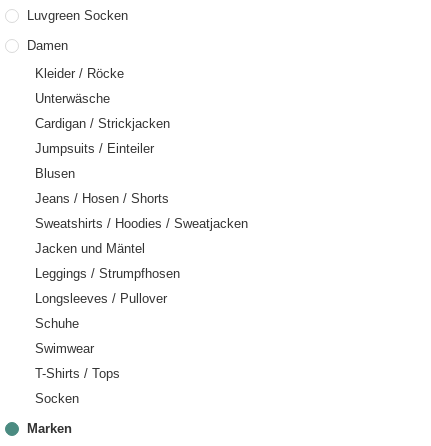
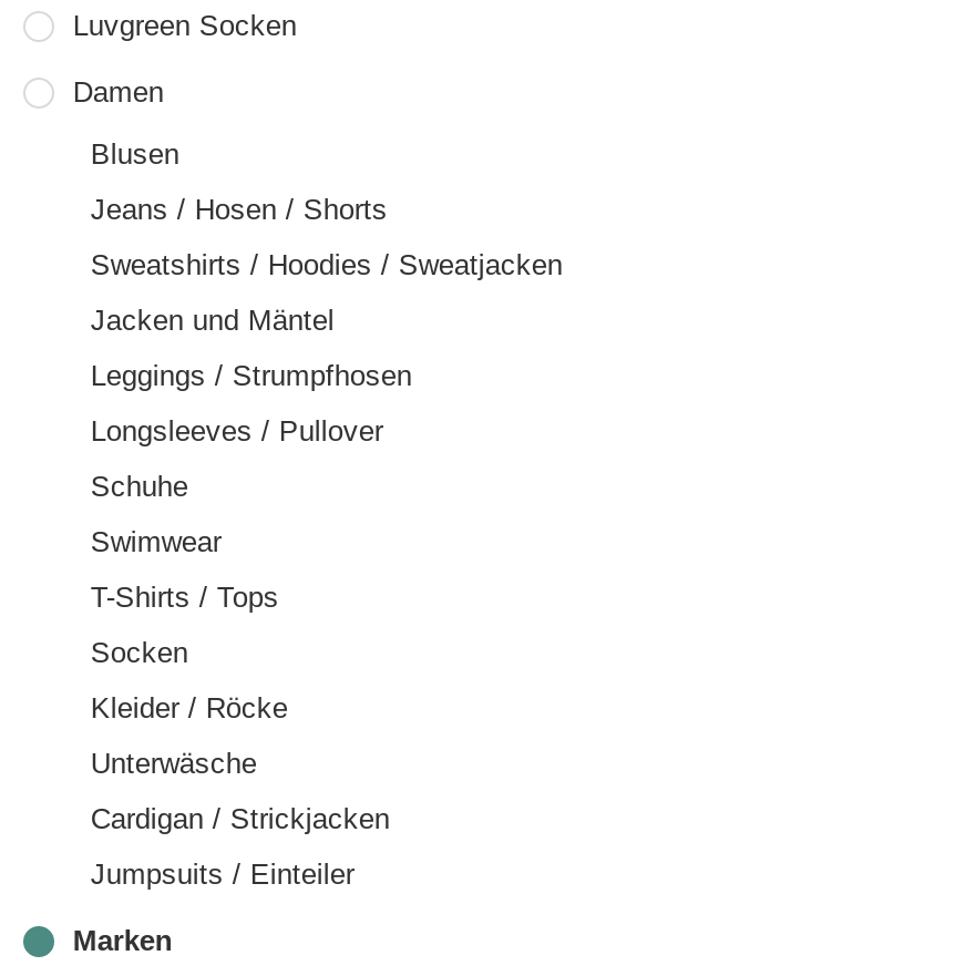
moved [35,66,170,156] -> [91,692,390,892]: Kleider / Röcke | Unterwäsche | Cardigan / Strickjacken | Jumpsuits / Einteiler
moved [35,166,248,406] -> [91,138,563,670]: Blusen | Jeans / Hosen / Shorts | Sweatshirts / Hoodies / Sweatjacken | ... | T-Shirts / Tops | Socken

